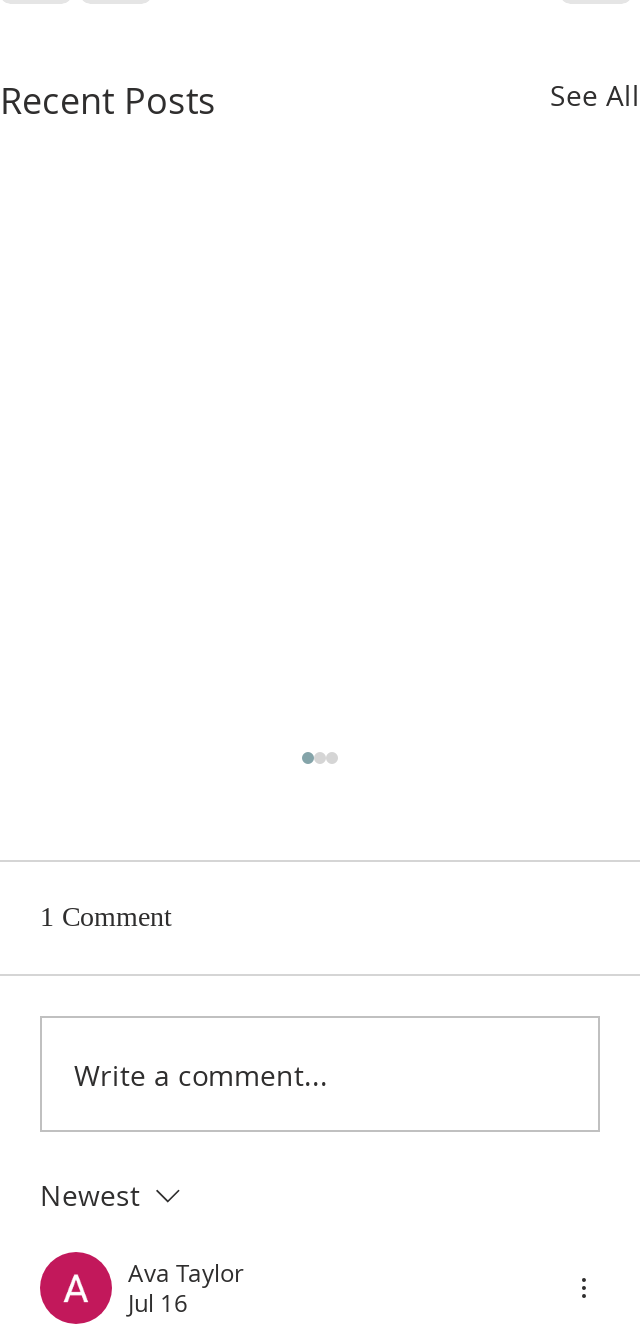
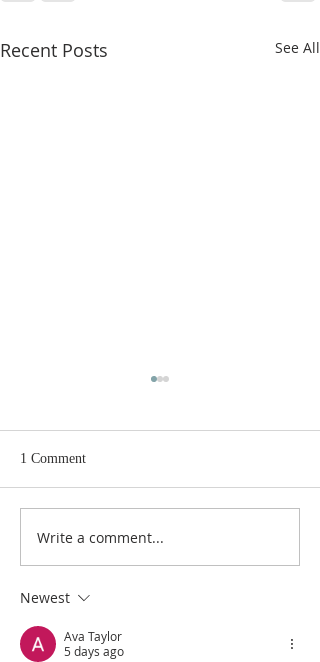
[128,1286,188,1318] Jul 16 -> [64,643,124,659] 5 days ago

